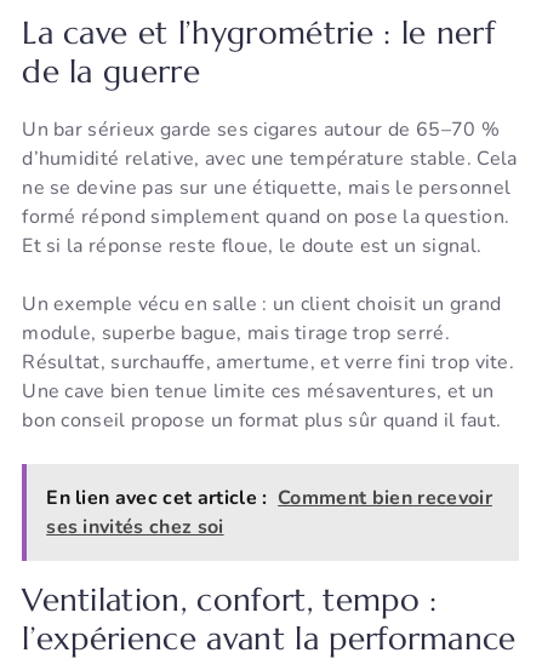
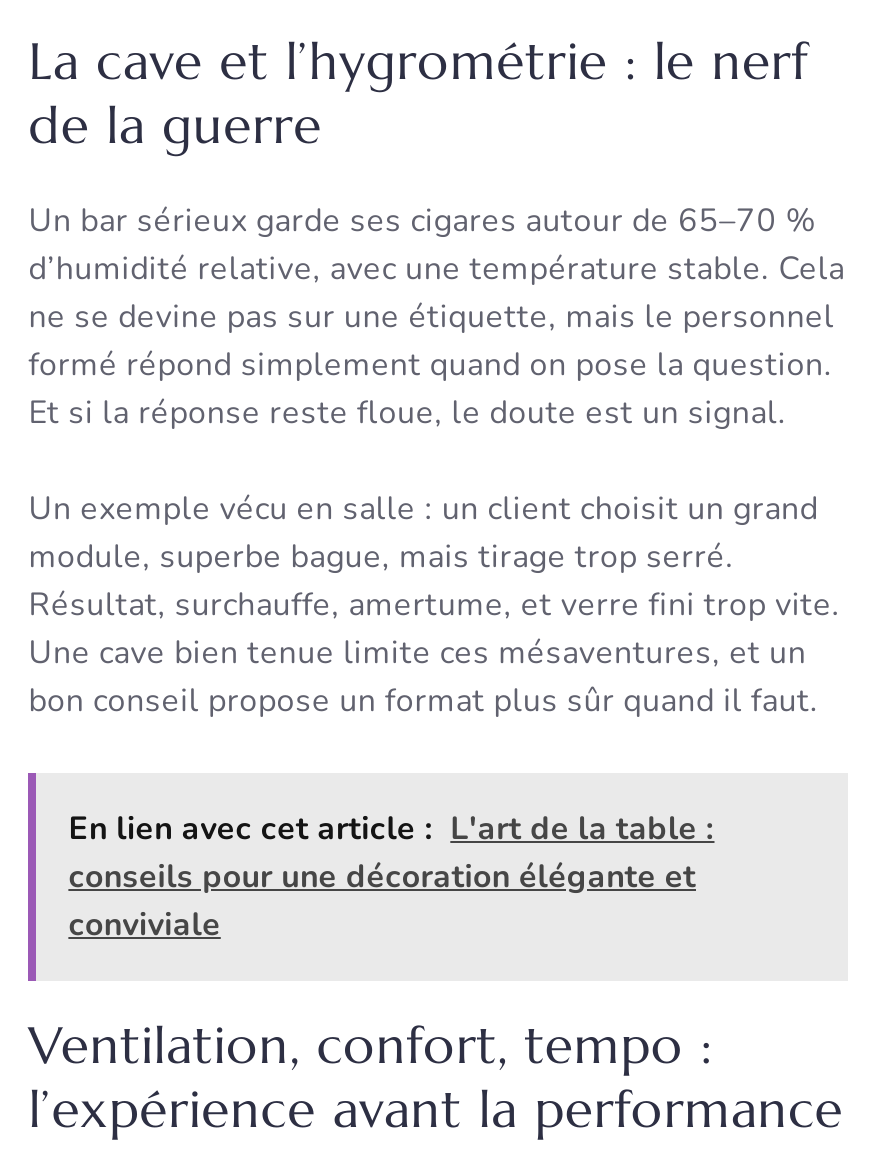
[46,485,492,540] En lien avec cet article : Comment bien recevoir | ses invités chez soi -> [68,806,714,946] En lien avec cet article : L'art de la table : | conseils pour une décoration élégante et | conviviale

